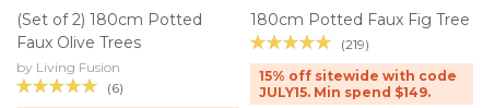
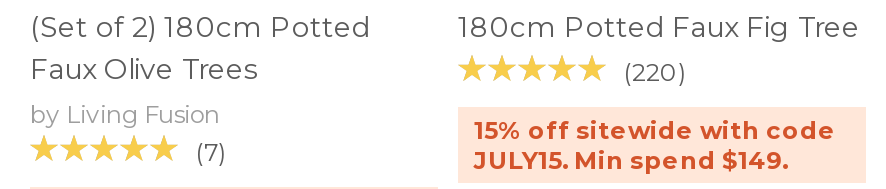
[341,36,369,52] (219) -> [624,57,686,87] (220)
[107,79,123,96] (6) -> [196,137,226,167] (7)

